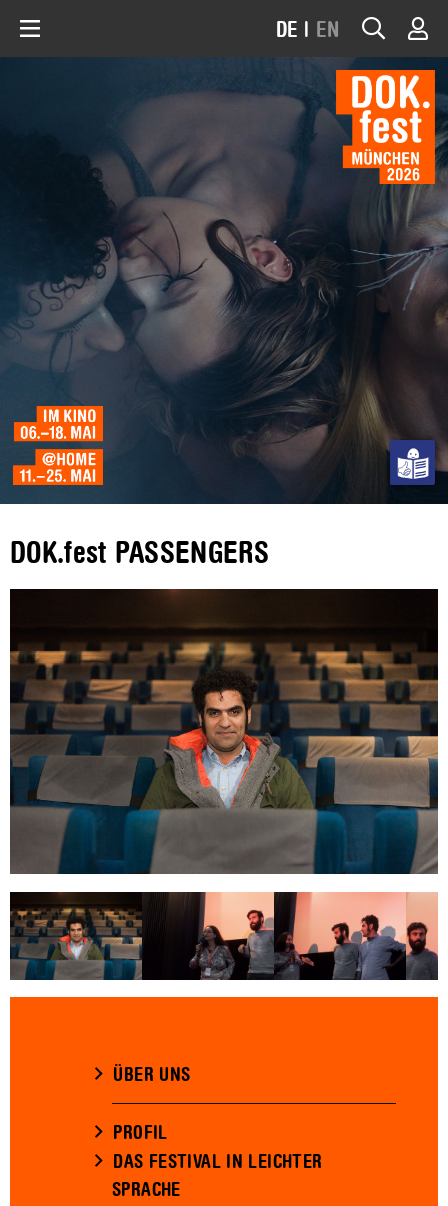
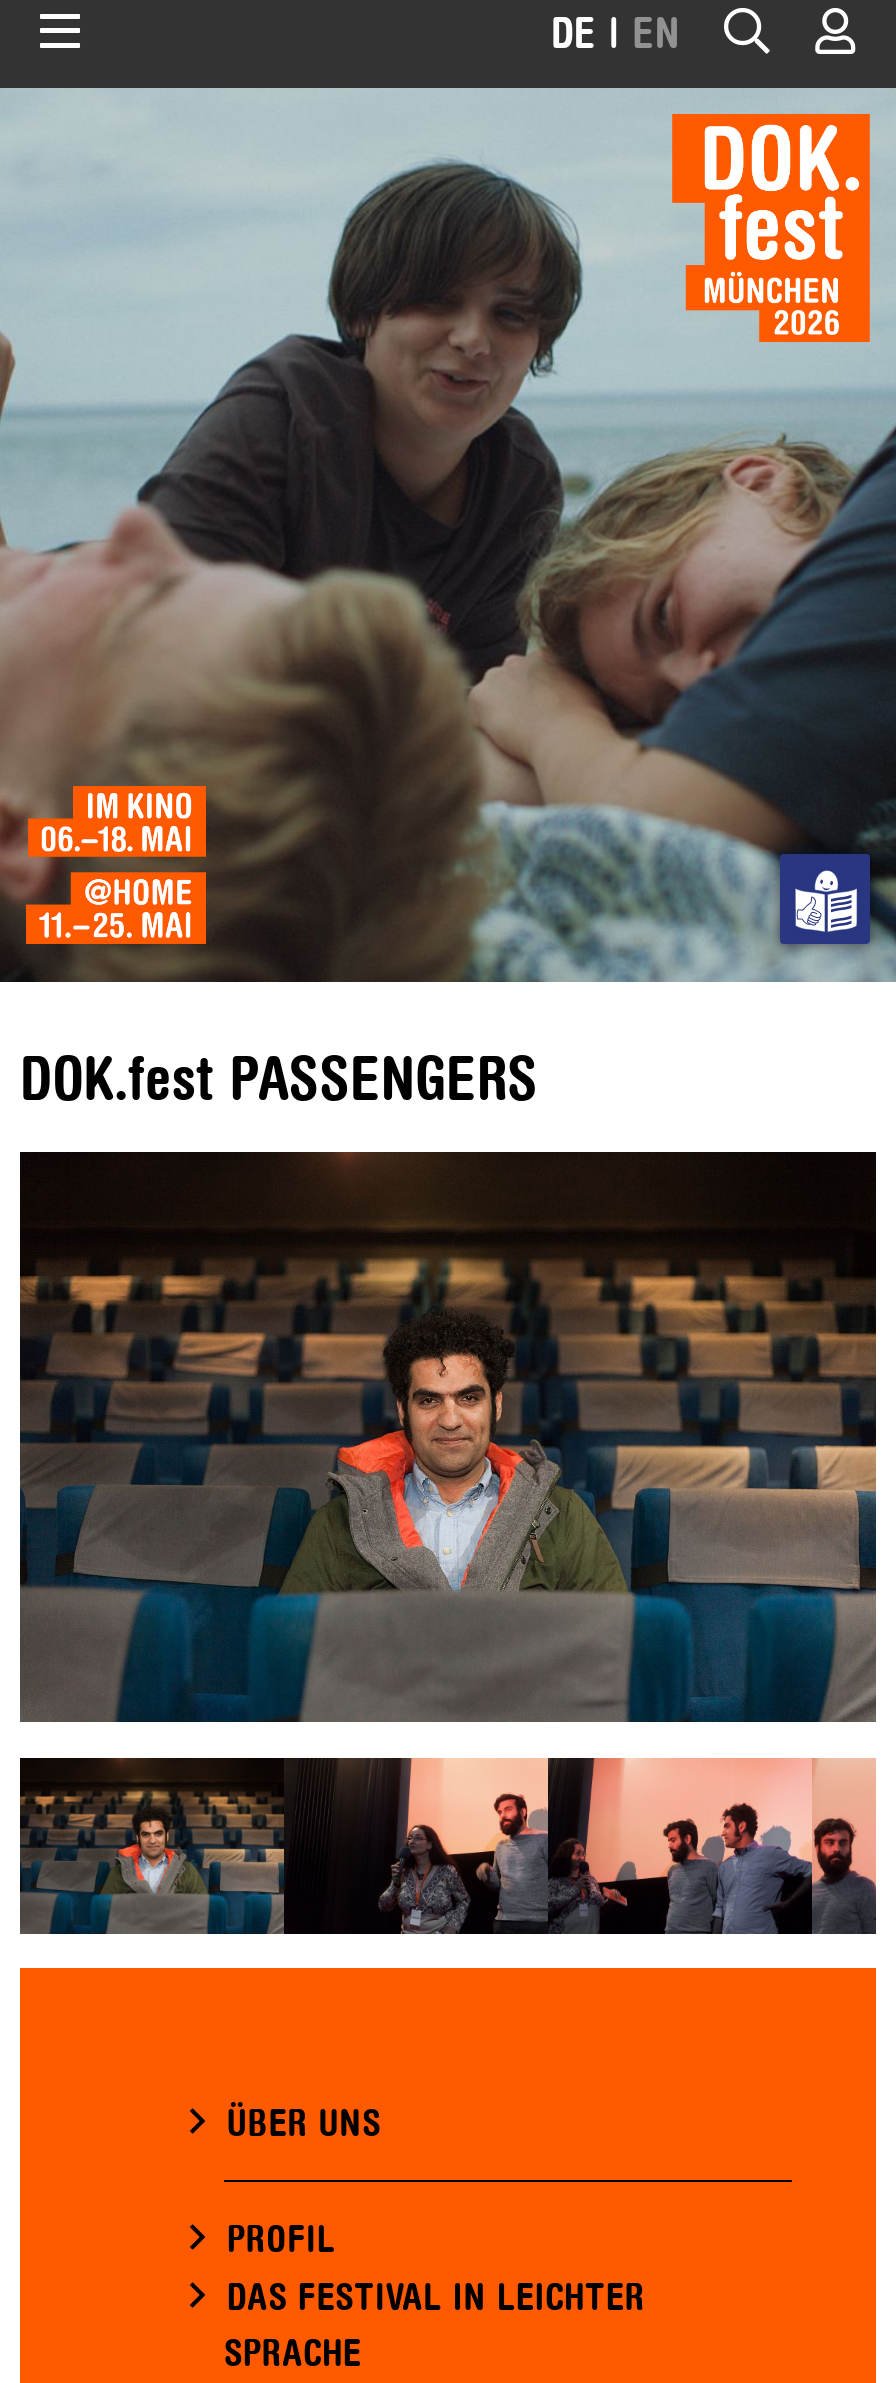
[3,57,445,505] [image] -> [6,86,890,984] [image]

